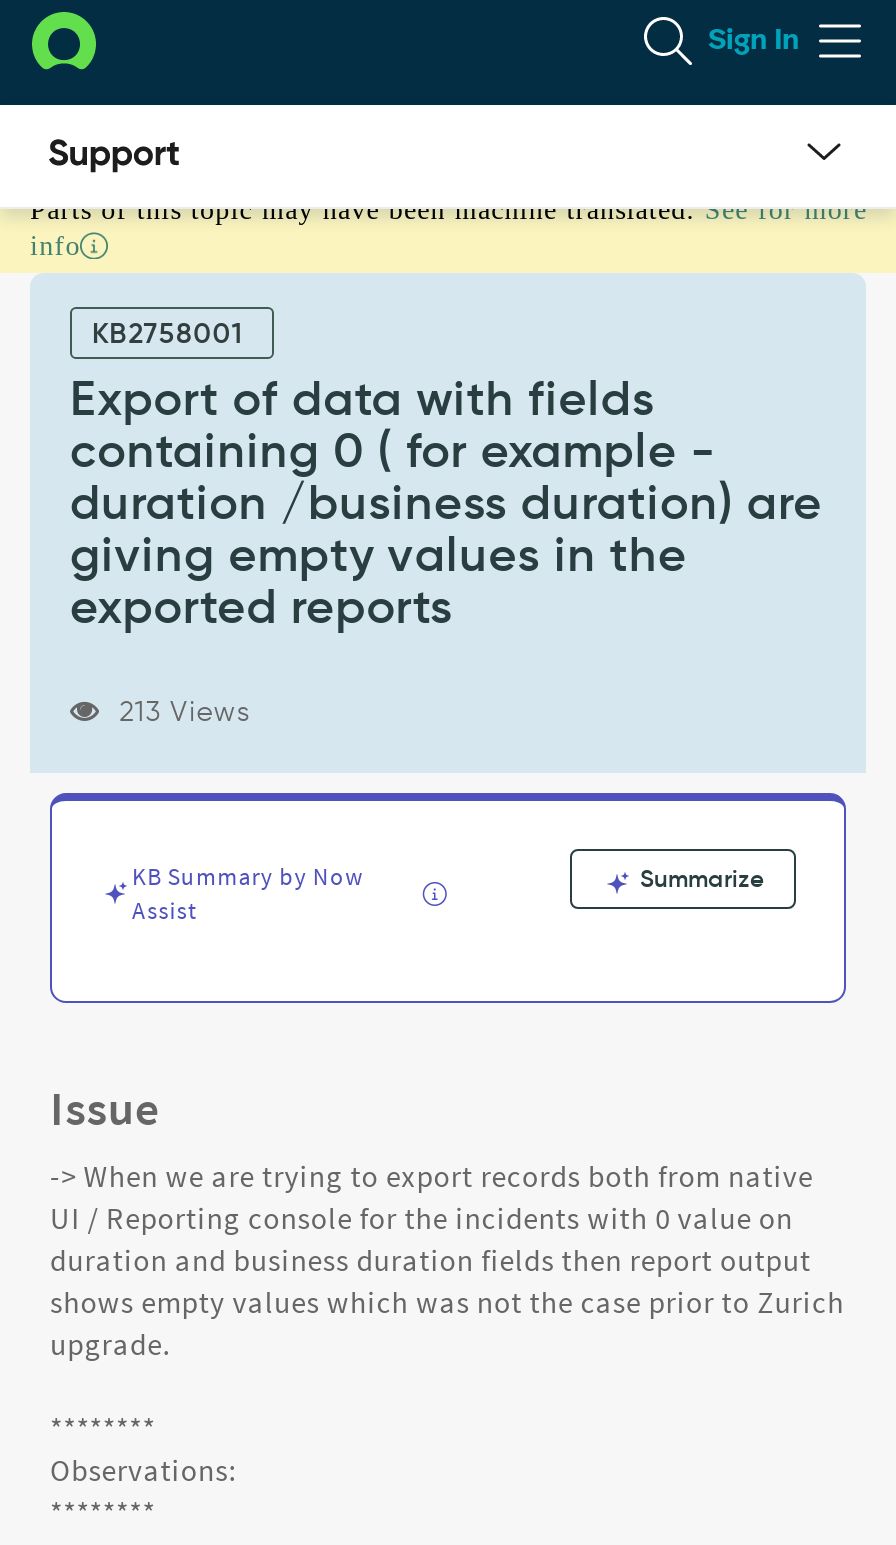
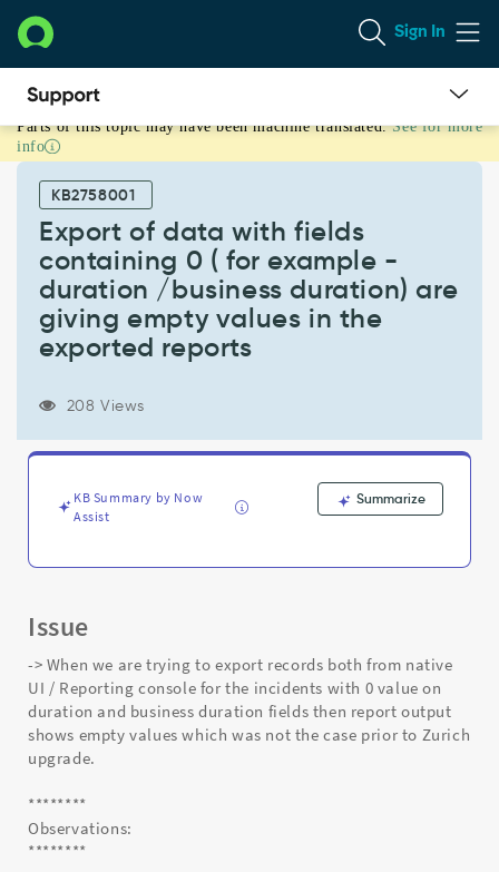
[110,695,250,729] 213 Views -> [61,396,145,415] 208 Views

